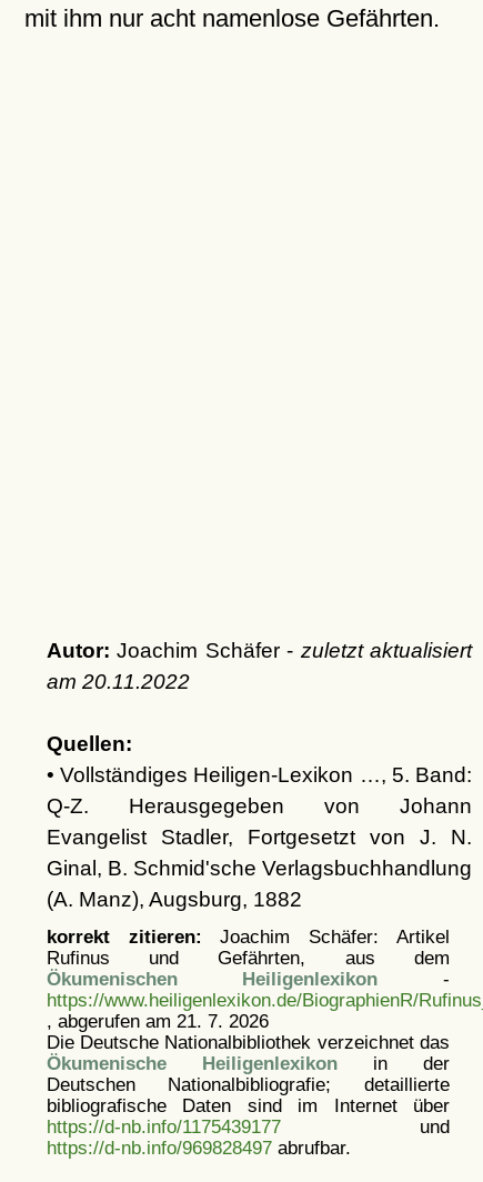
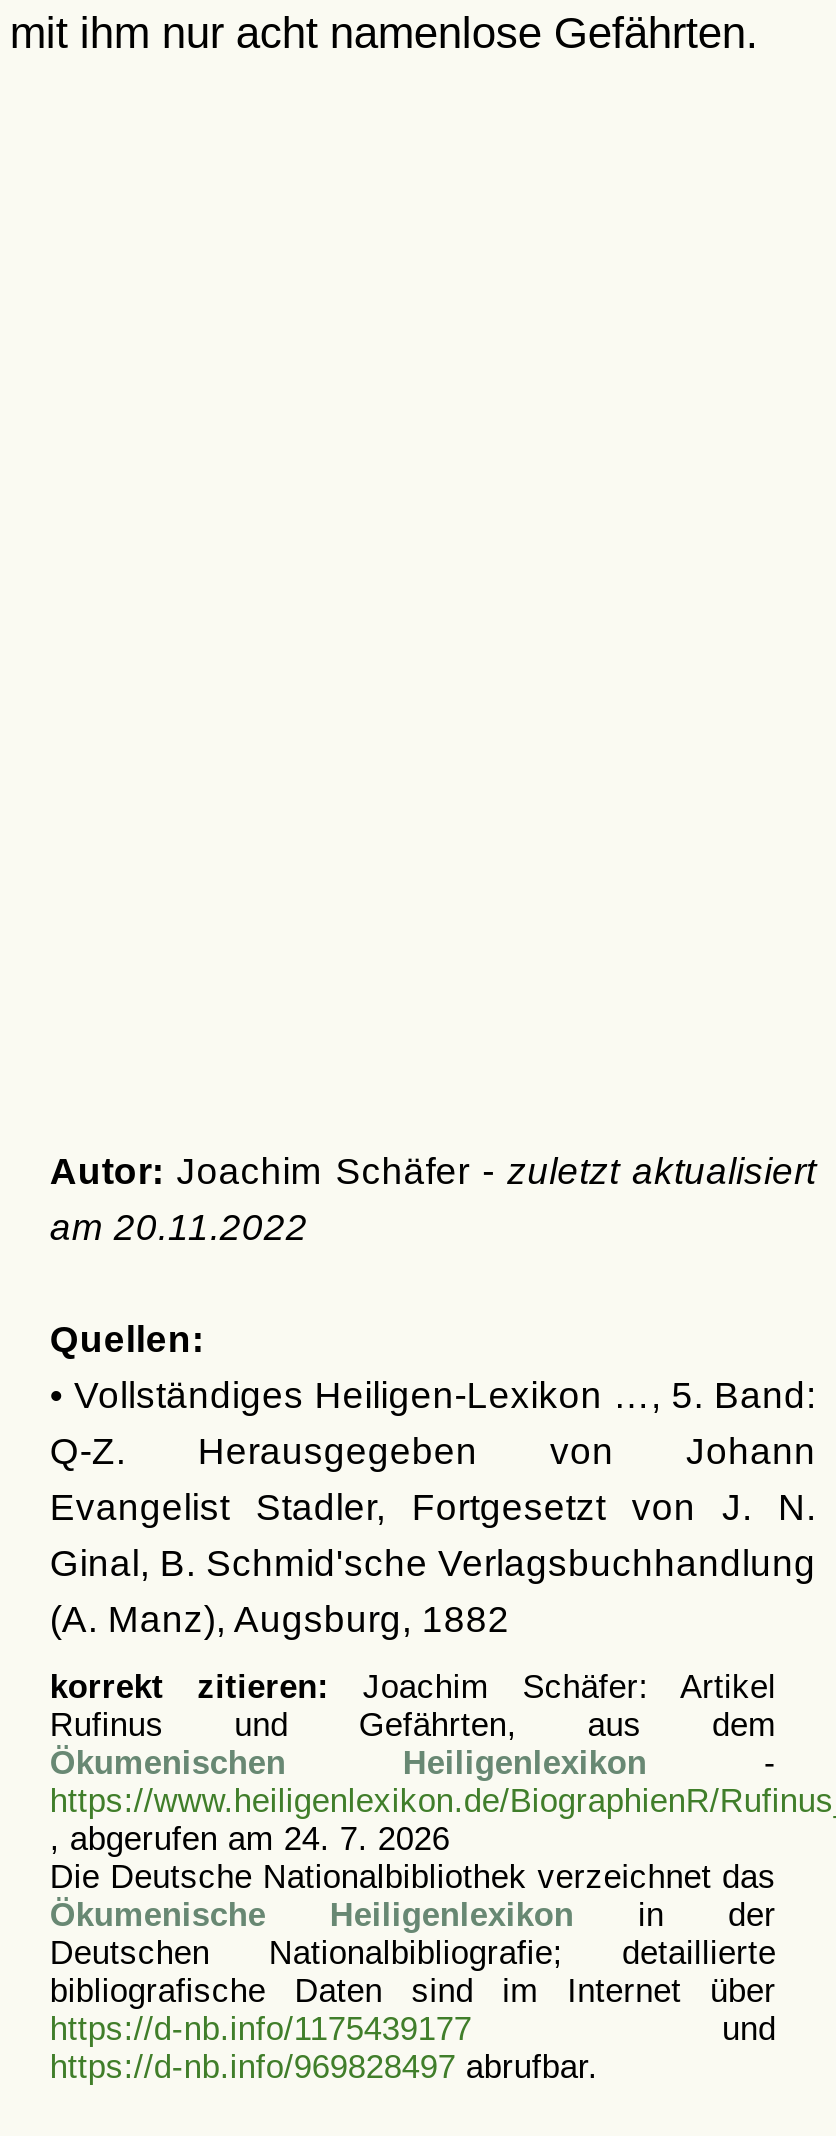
[46,1011,268,1031] , abgerufen am 21. 7. 2026 -> [50,1820,450,1856] , abgerufen am 24. 7. 2026

